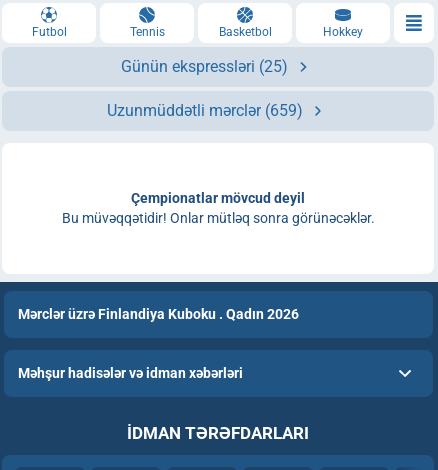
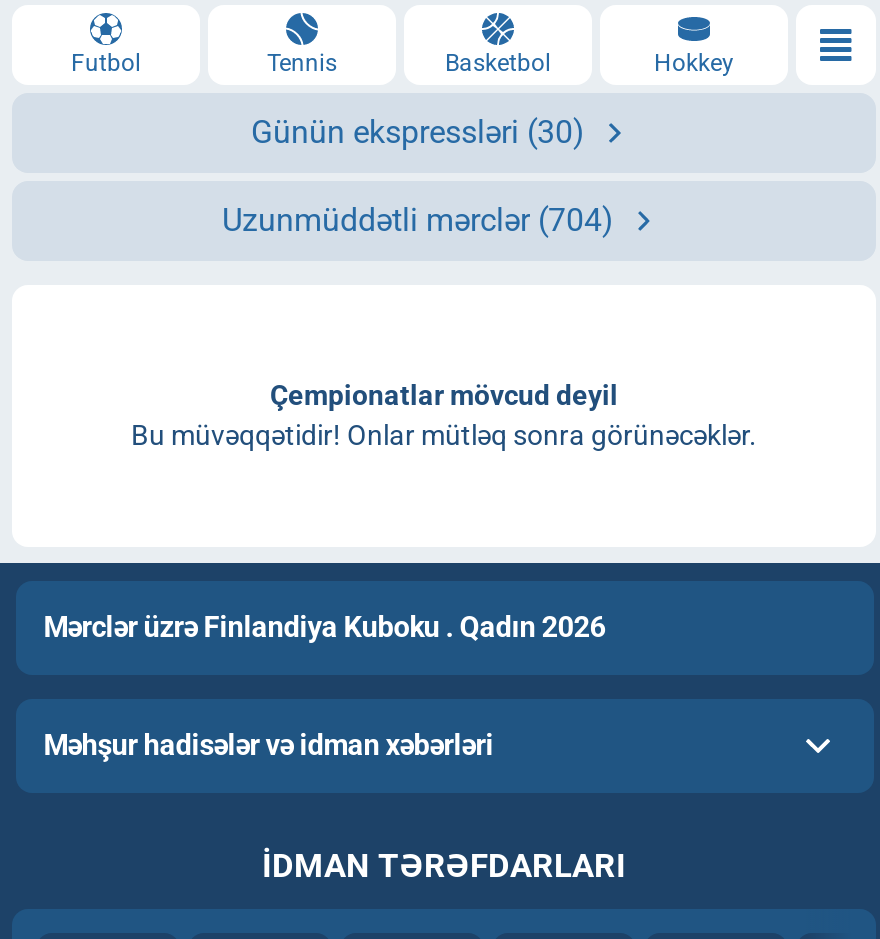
[121,57,288,76] Günün ekspressləri (25) -> [251,113,585,151] Günün ekspressləri (30)
[107,101,303,120] Uzunmüddətli mərclər (659) -> [222,201,614,239] Uzunmüddətli mərclər (704)

